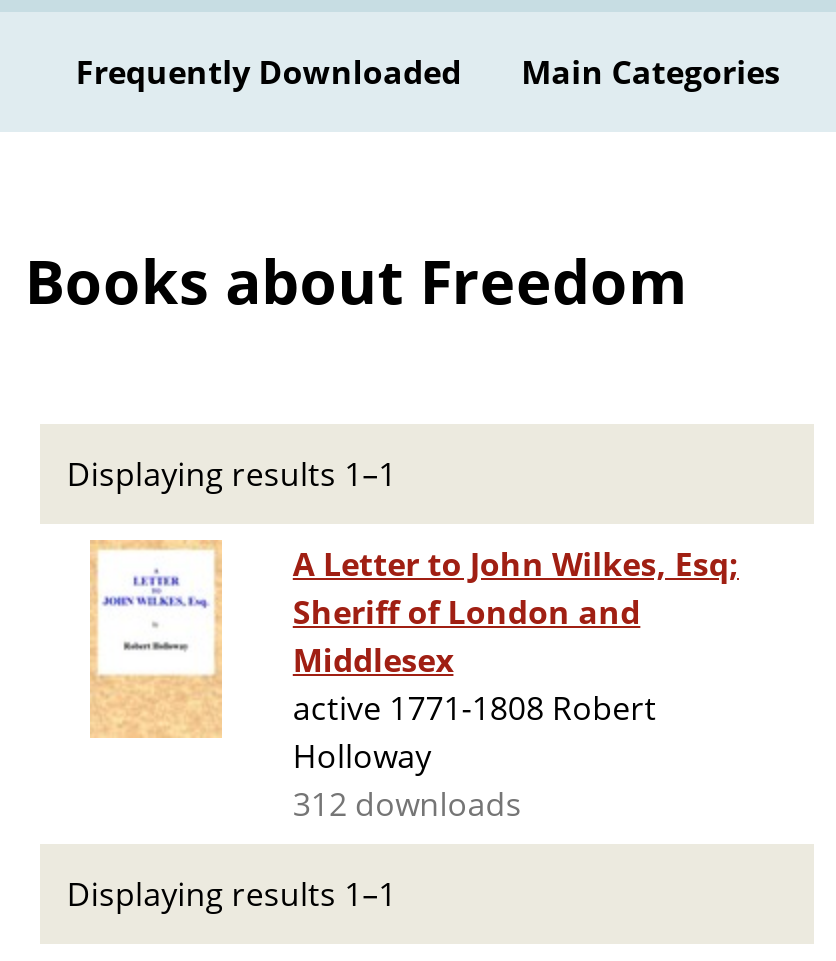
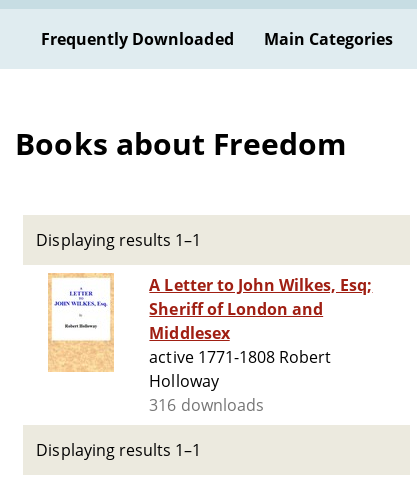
[293,782,522,826] 312 downloads -> [149,394,264,416] 316 downloads

